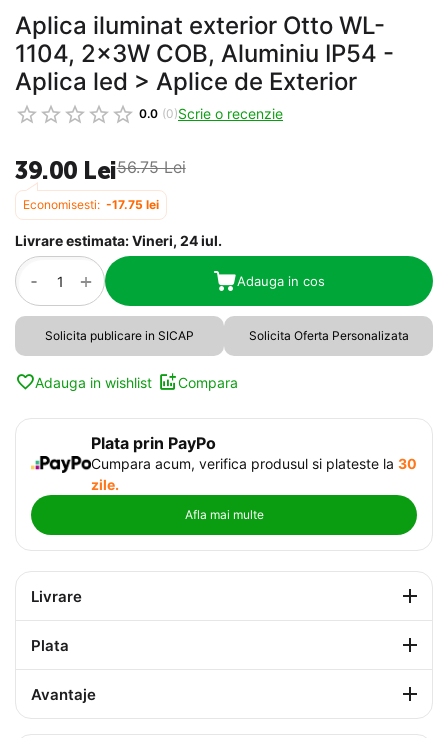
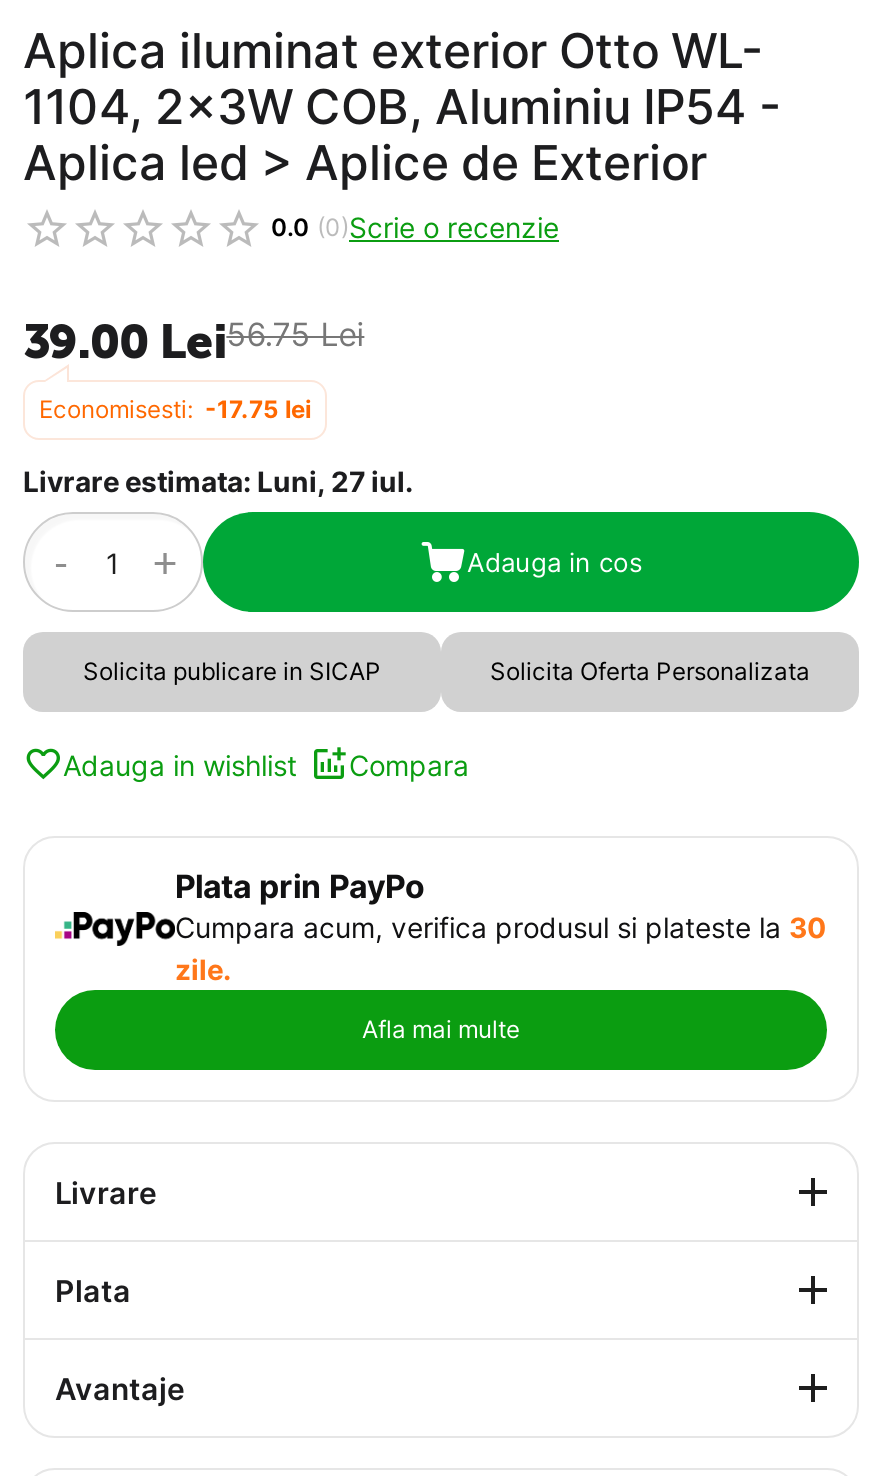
[15,232,222,249] Livrare estimata: Vineri, 24 iul. -> [23,464,413,498] Livrare estimata: Luni, 27 iul.

